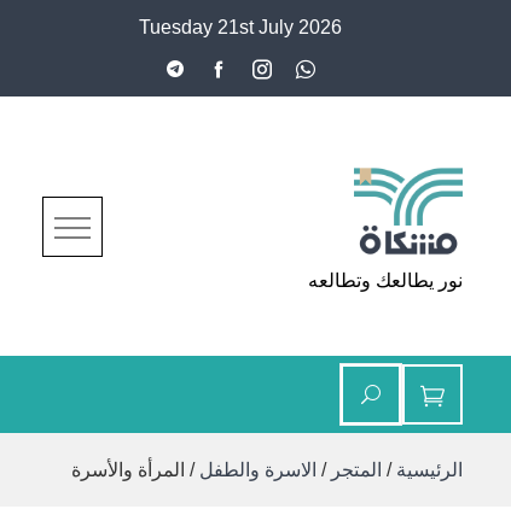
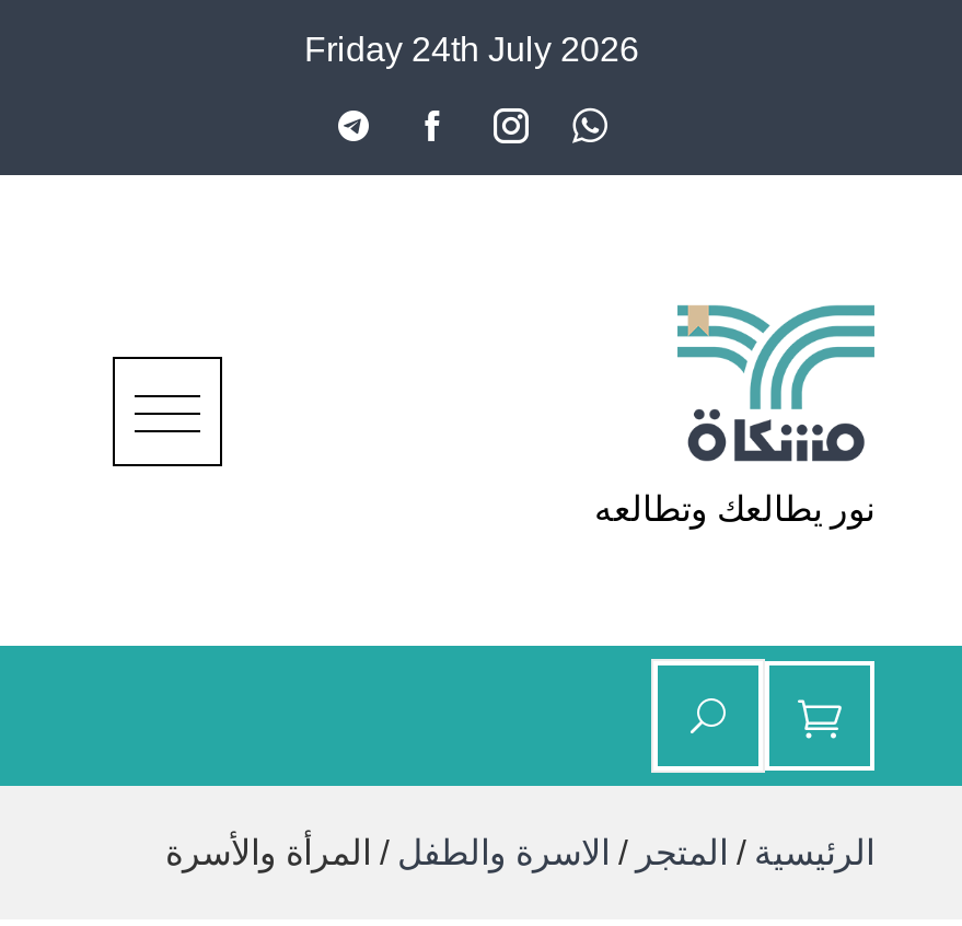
[139,17,342,37] Tuesday 21st July 2026 -> [304,31,639,68] Friday 24th July 2026

